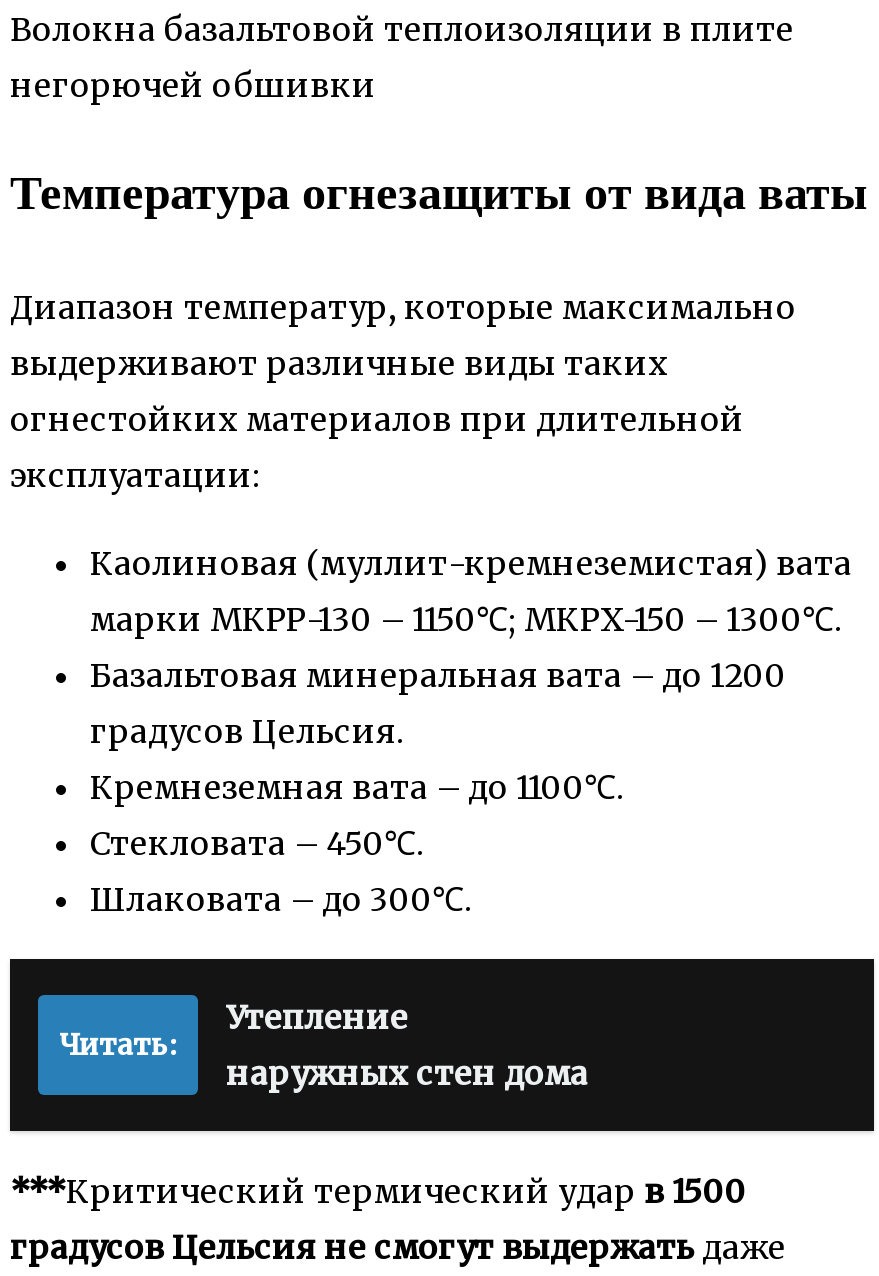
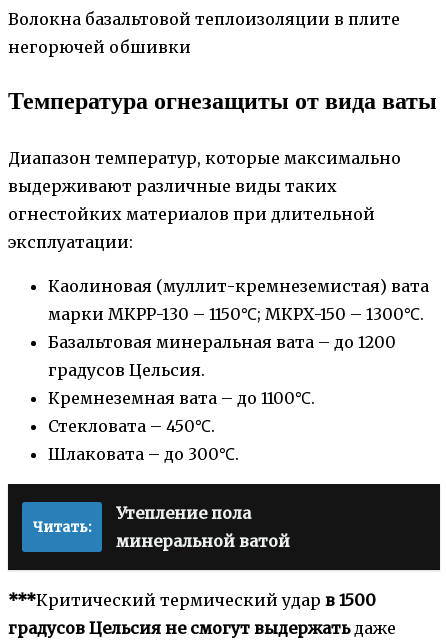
[226,997,588,1093] Утепление | наружных стен дома -> [116,503,290,551] Утепление пола | минеральной ватой

